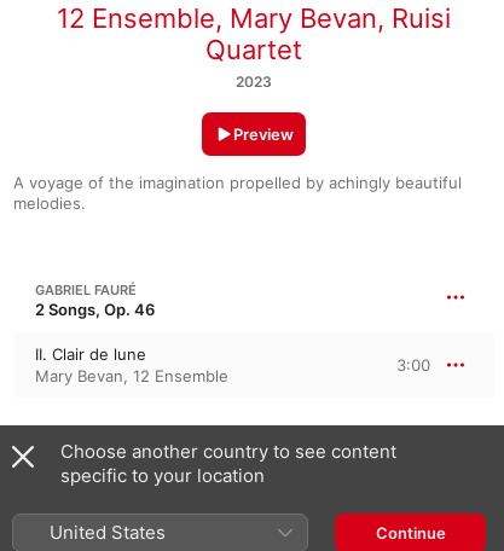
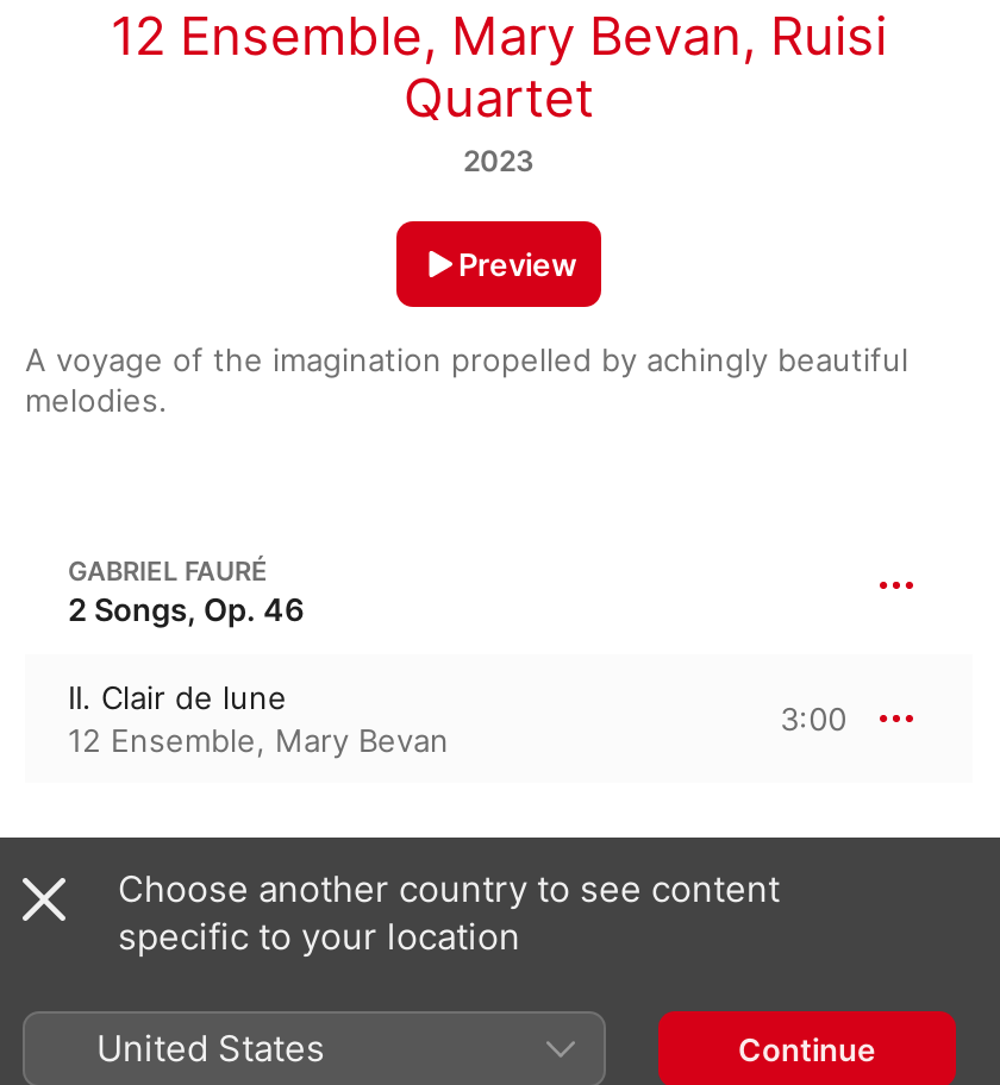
[35,367,228,386] Mary Bevan, 12 Ensemble -> [68,722,449,760] 12 Ensemble, Mary Bevan

